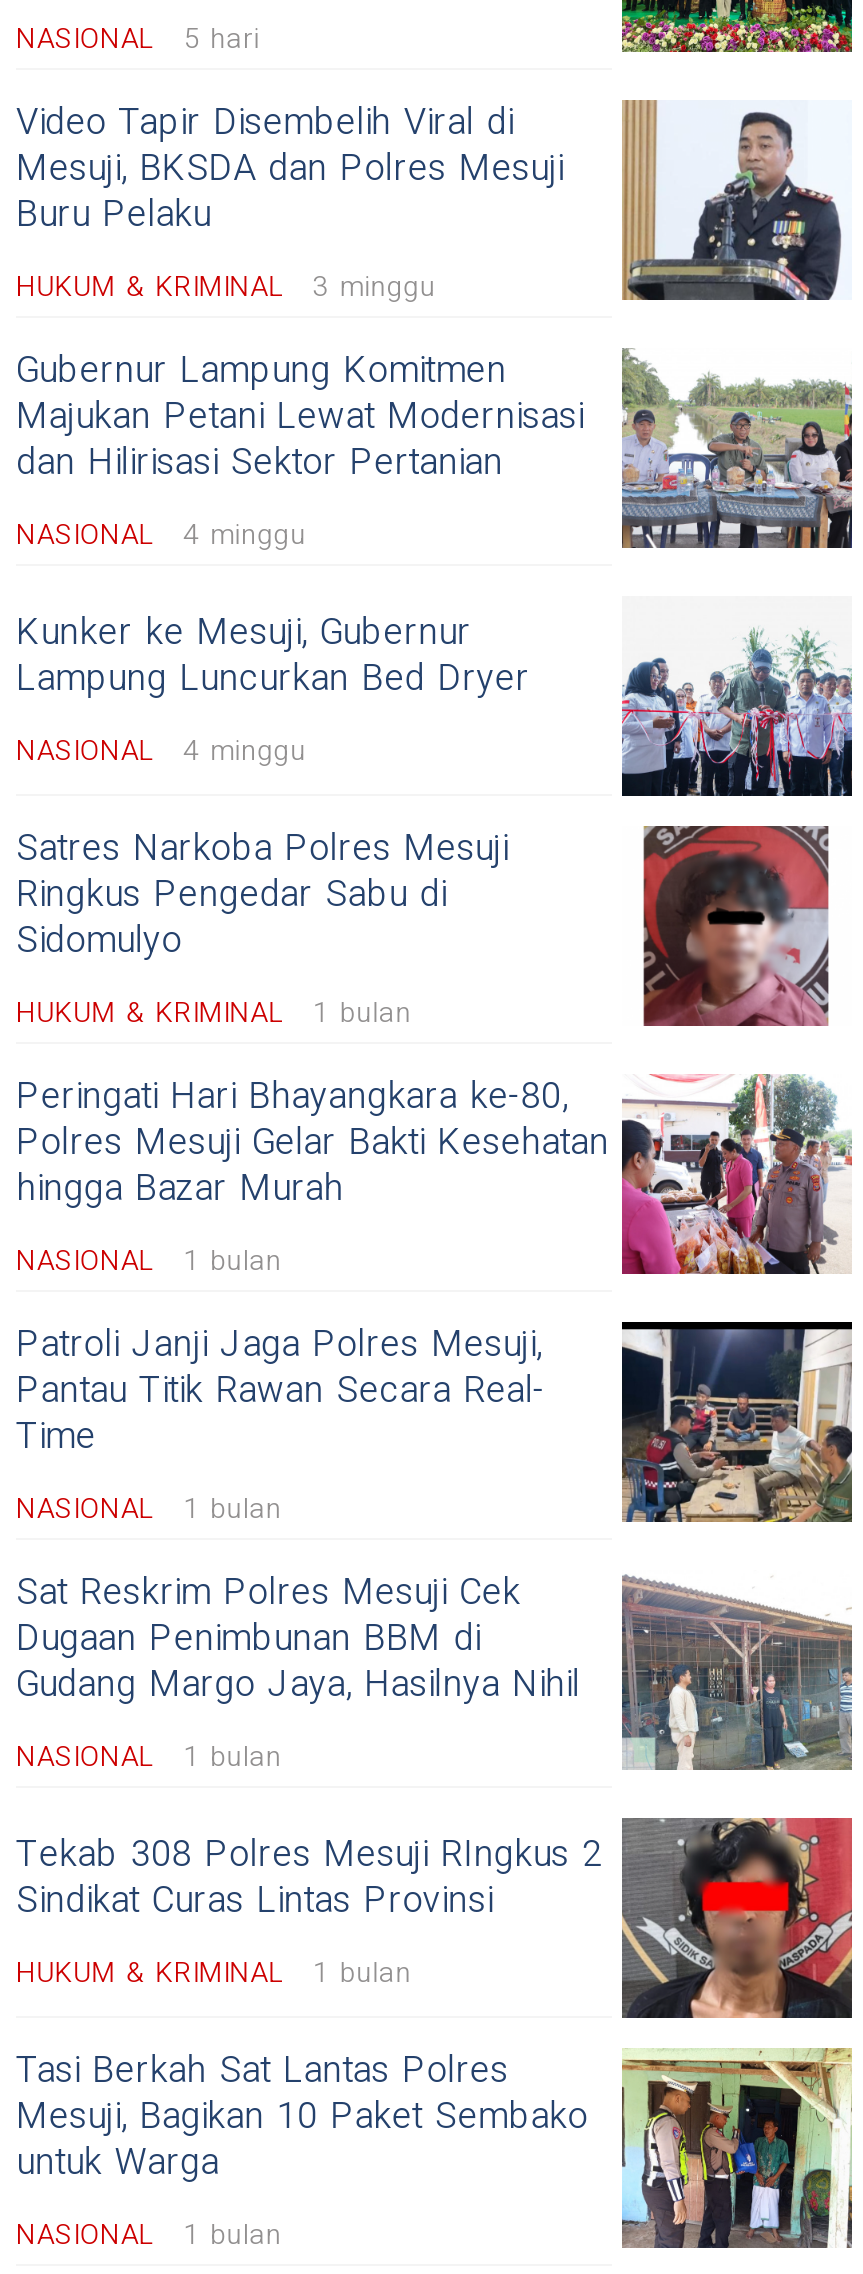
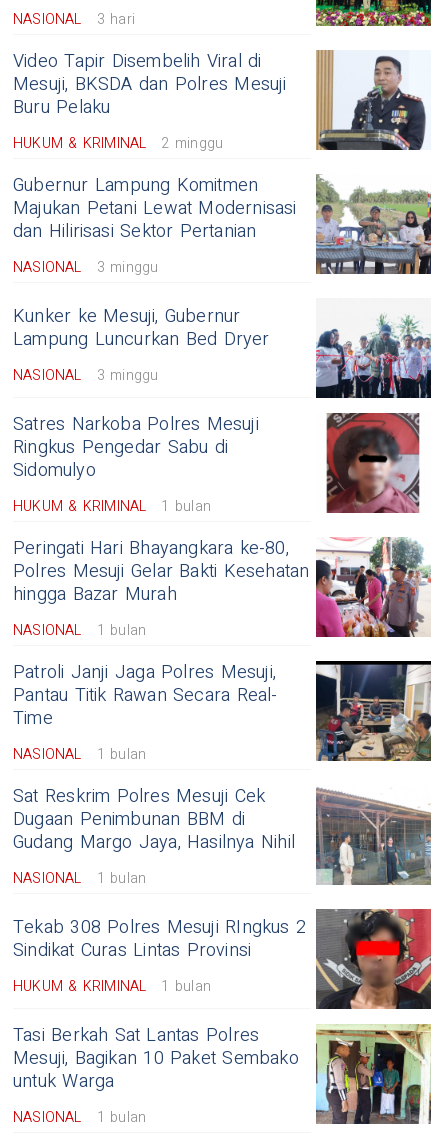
[16,18,260,60] NASIONAL 5 hari -> [13,9,135,30] NASIONAL 3 hari
[16,266,436,308] HUKUM & KRIMINAL 3 minggu -> [13,133,223,154] HUKUM & KRIMINAL 2 minggu
[16,514,307,556] NASIONAL 4 minggu -> [13,257,158,278] NASIONAL 3 minggu
[16,730,307,772] NASIONAL 4 minggu -> [13,365,158,386] NASIONAL 3 minggu

